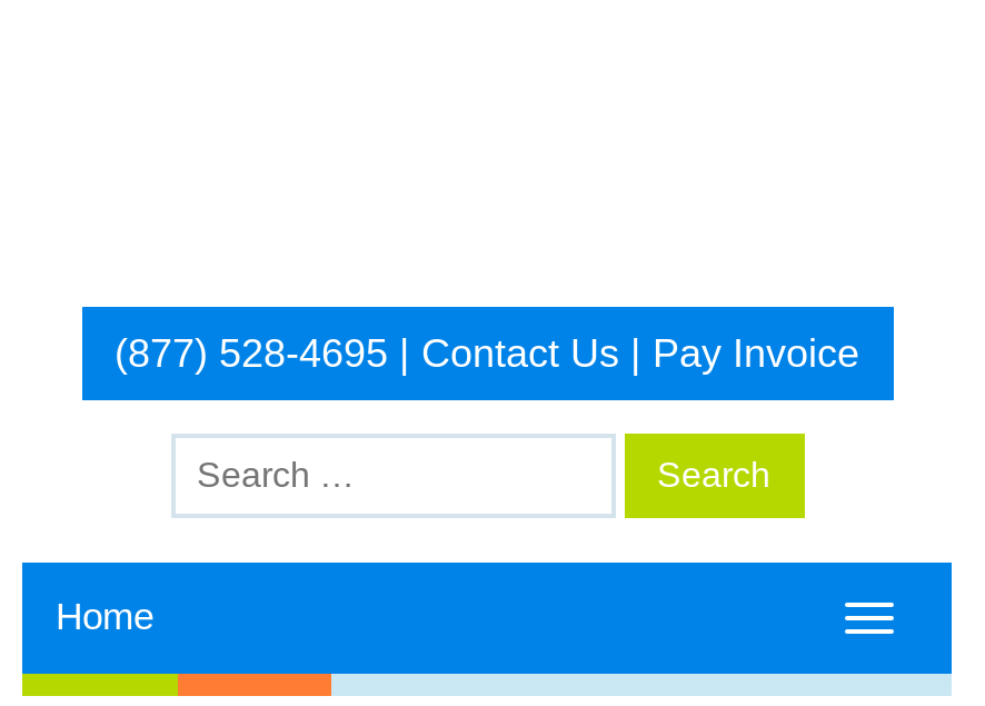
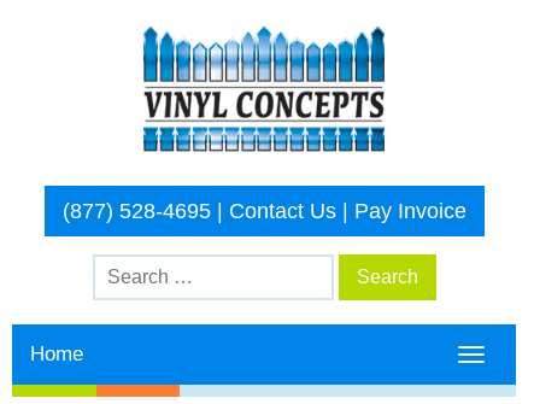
none -> [142,25,386,153] [image]

